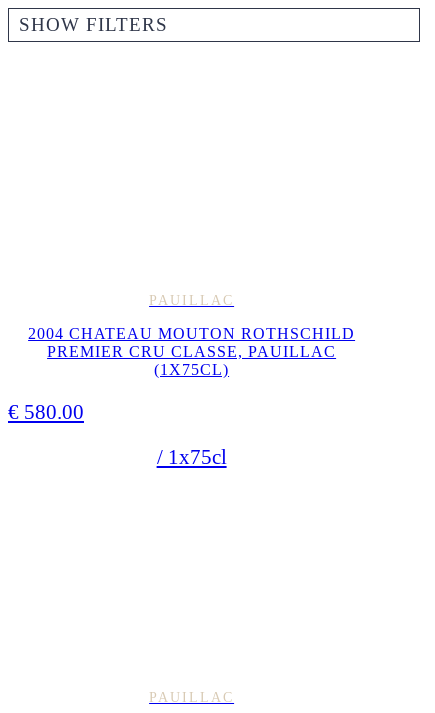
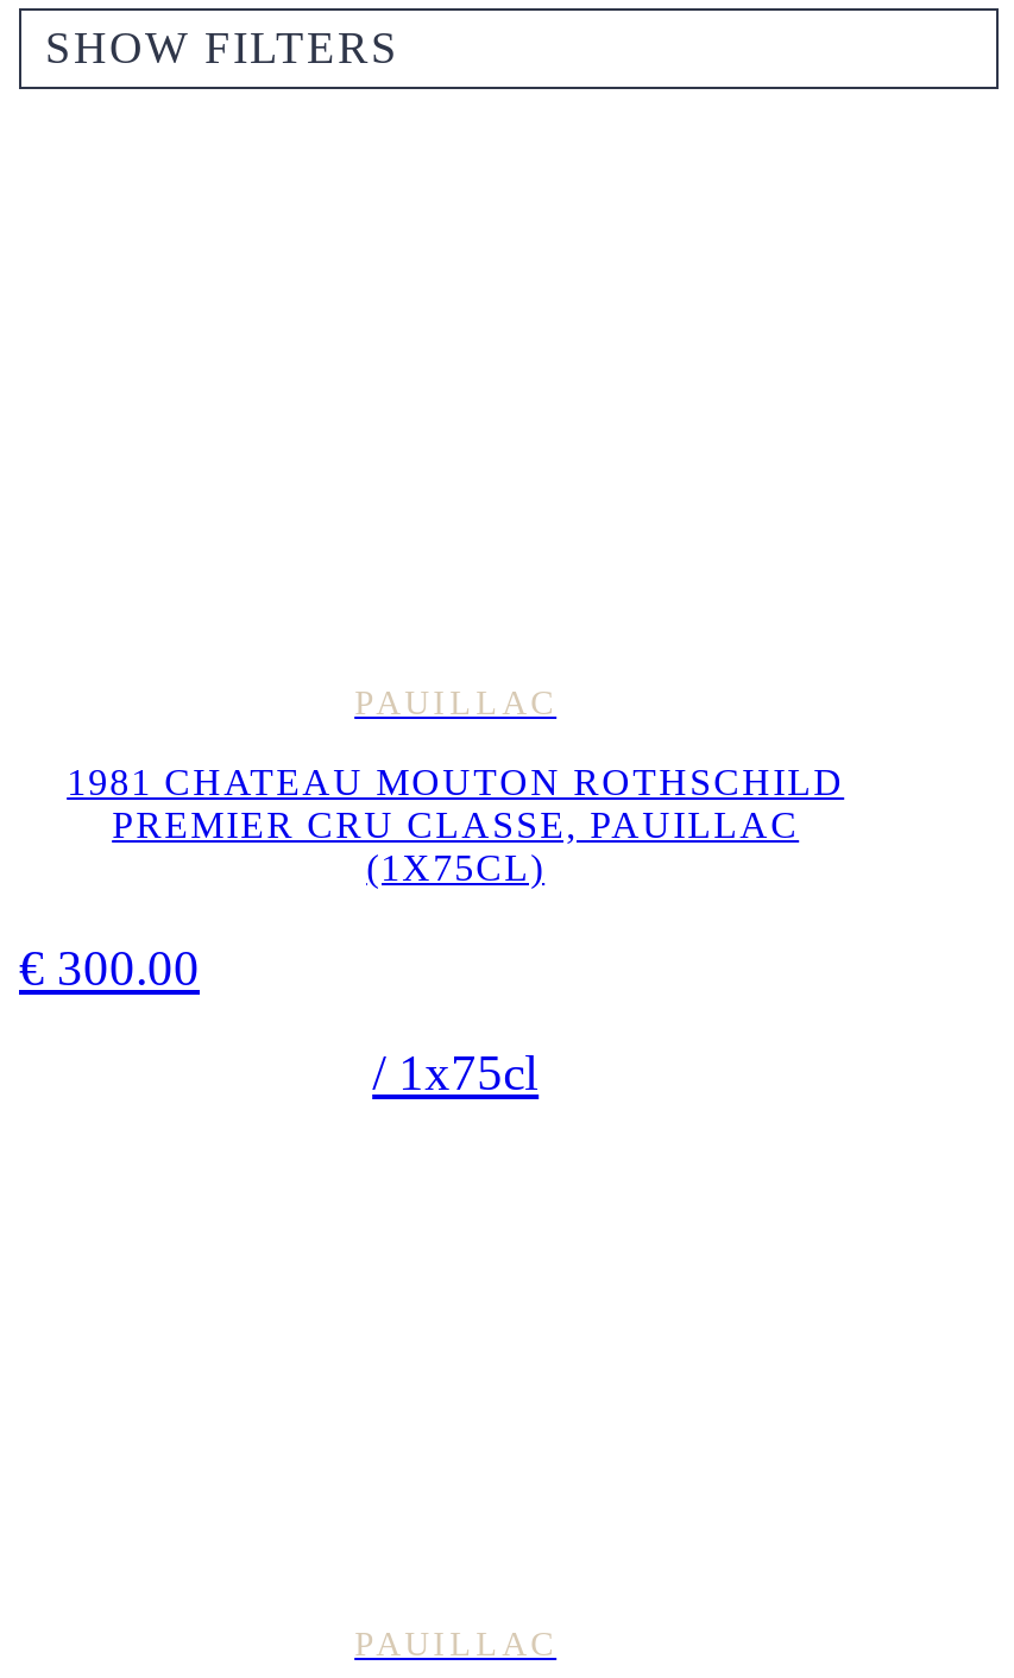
[28,325,355,342] 2004 CHATEAU MOUTON ROTHSCHILD -> [67,761,844,801] 1981 CHATEAU MOUTON ROTHSCHILD
[8,400,84,423] €580.00 -> [19,938,200,993] €300.00

